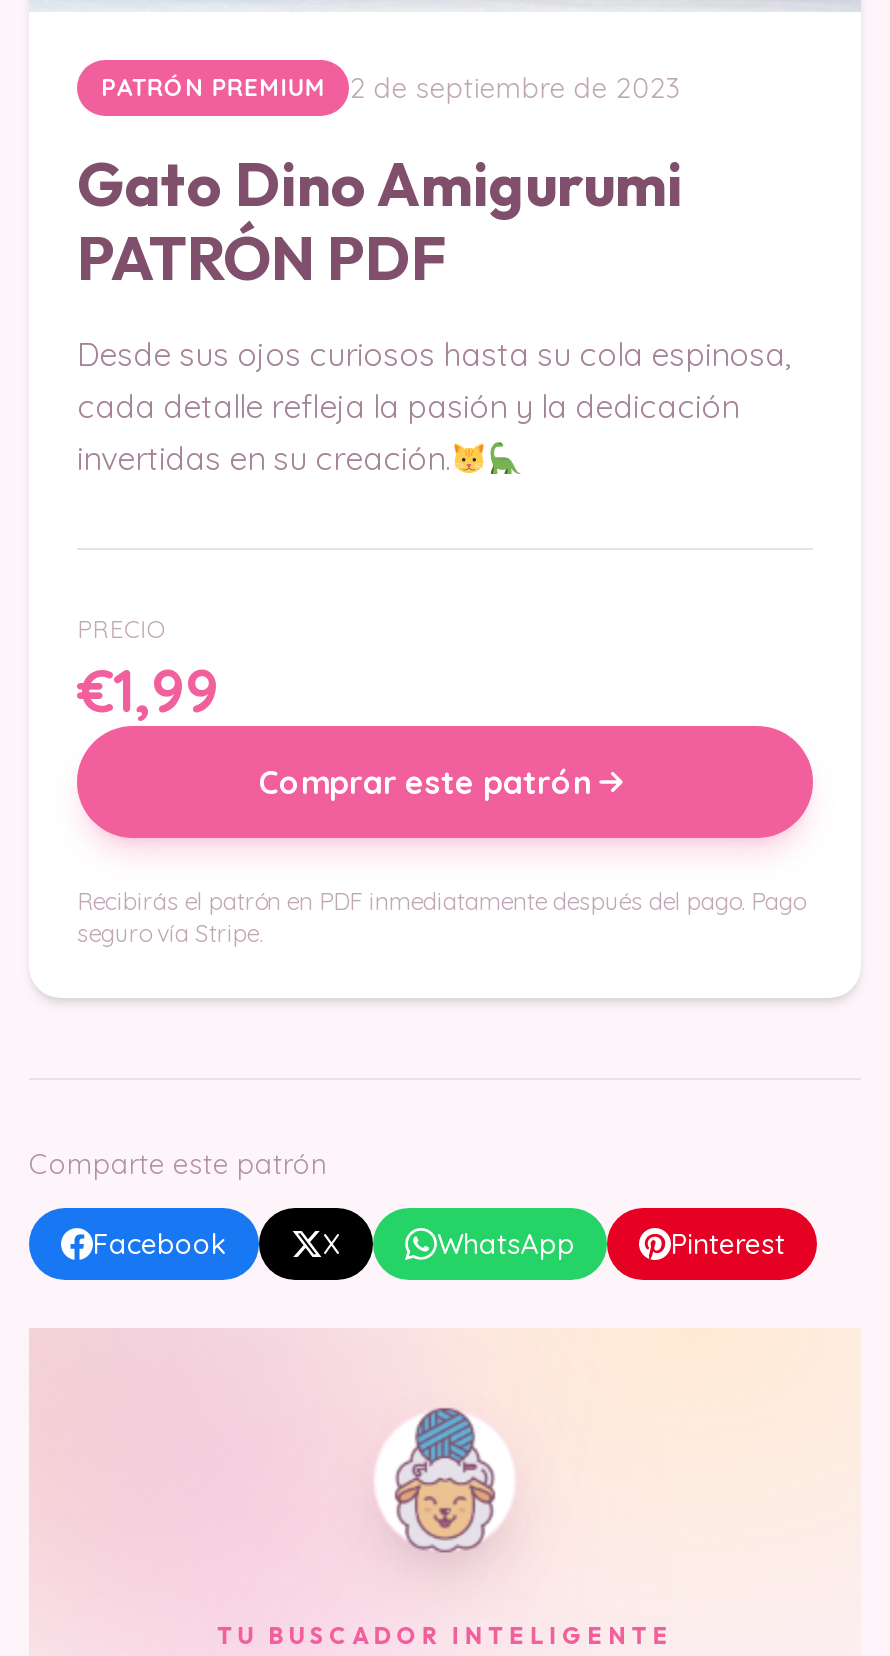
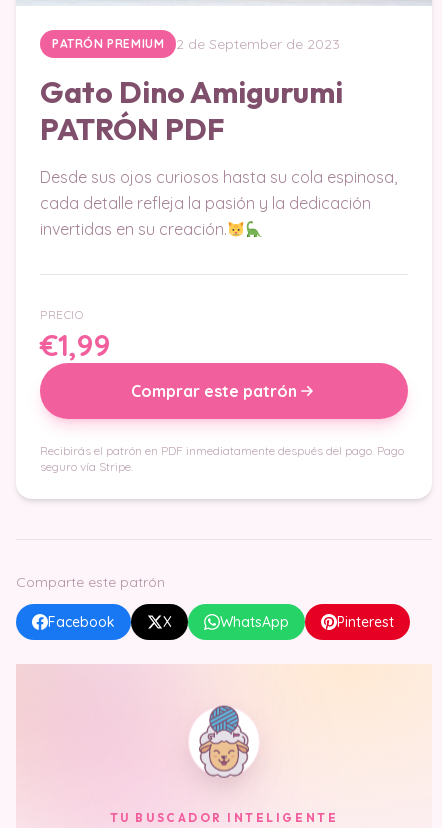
[350,70,682,106] 2 de septiembre de 2023 -> [176,35,340,53] 2 de September de 2023

